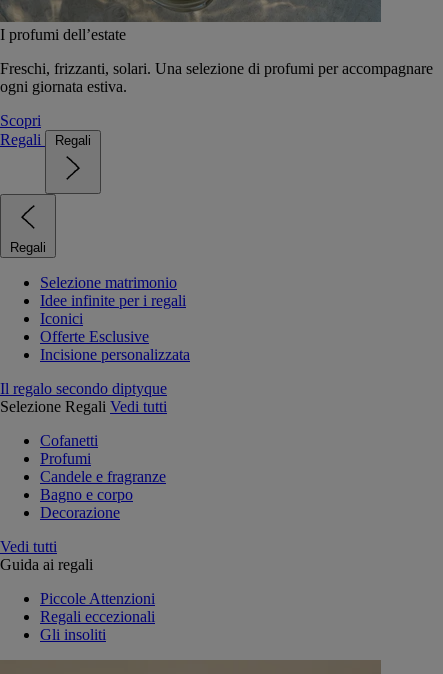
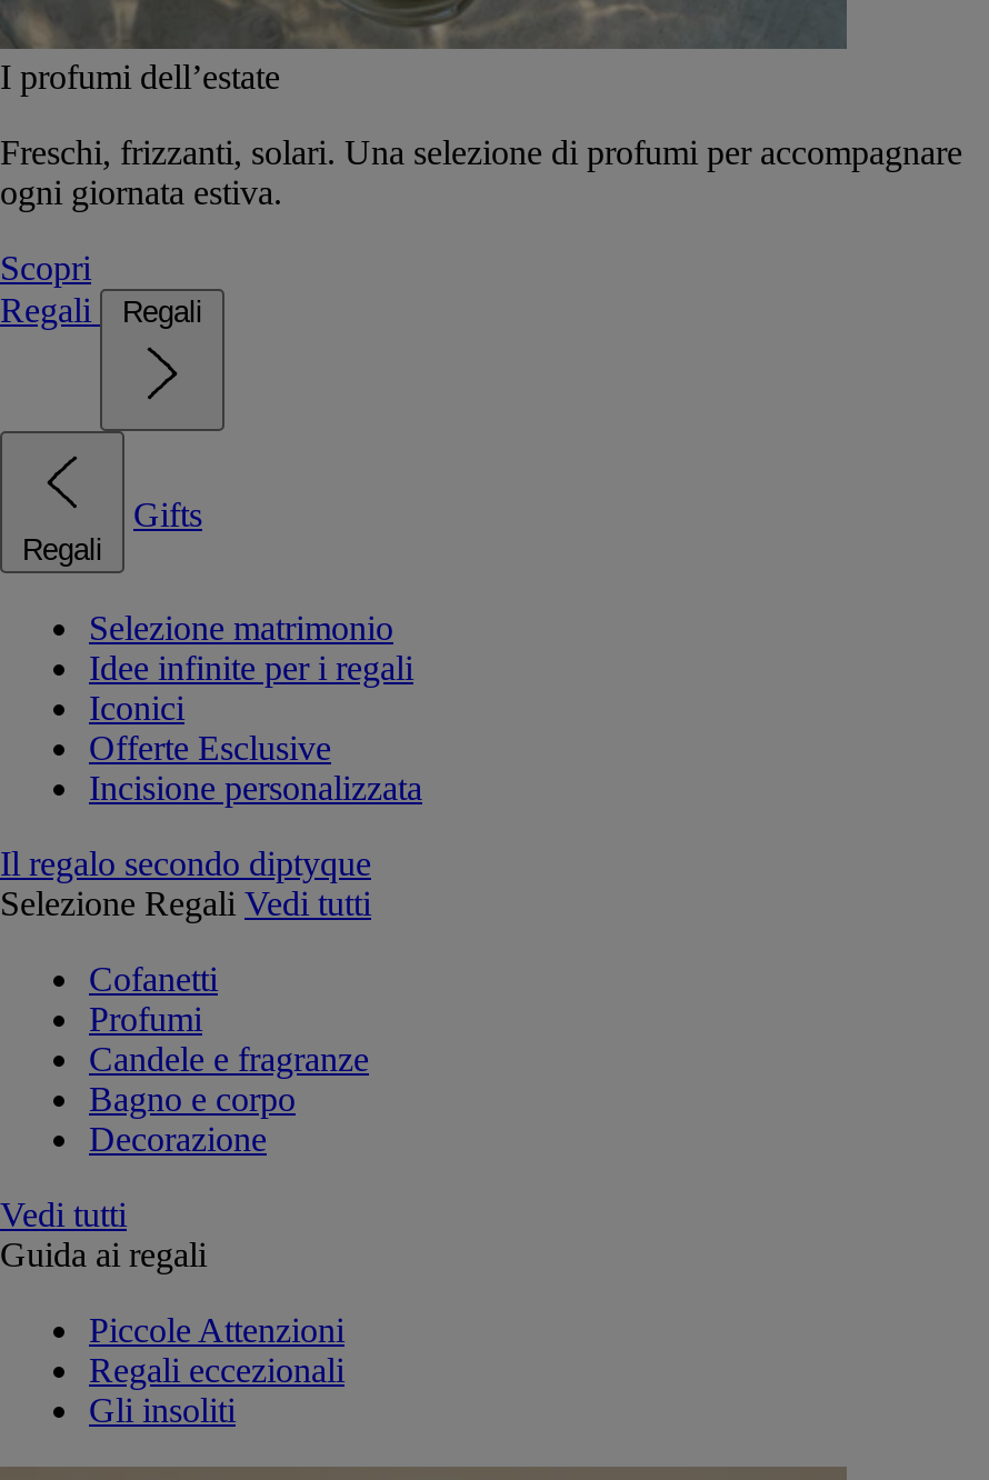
none -> [133,496,202,533] Gifts

